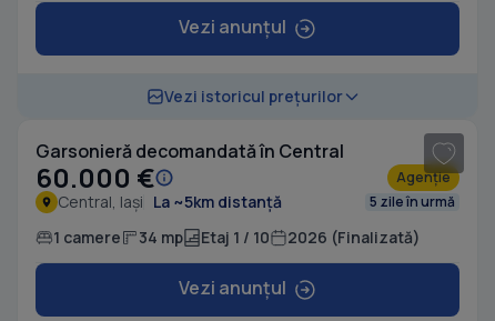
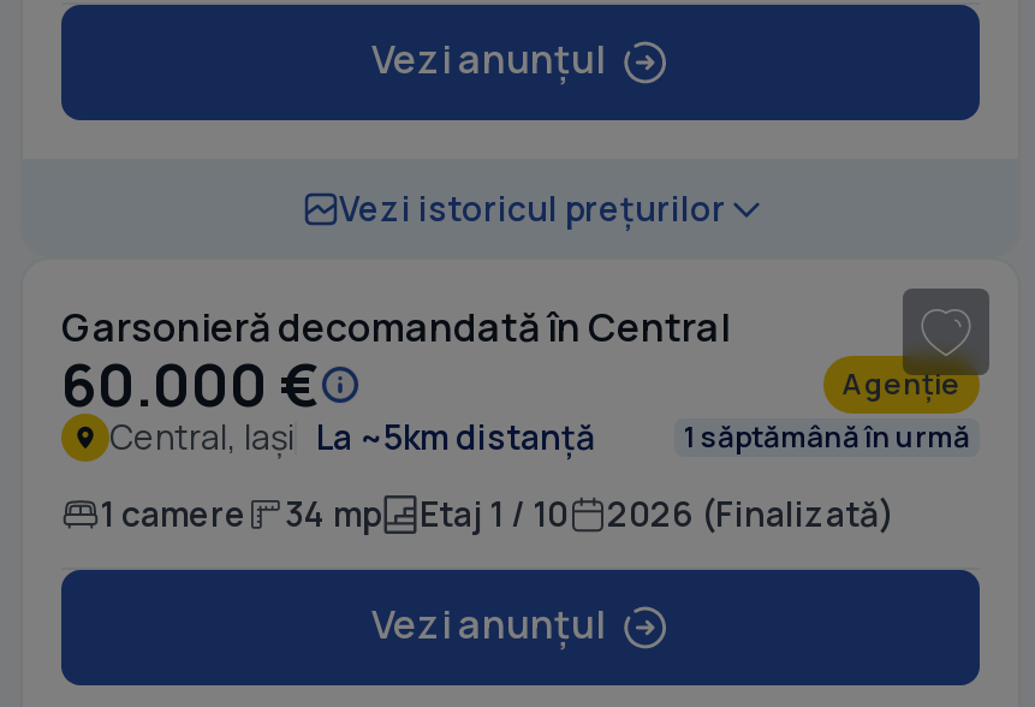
[370,192,455,211] 5 zile în urmă -> [684,416,970,457] 1 săptămână în urmă

